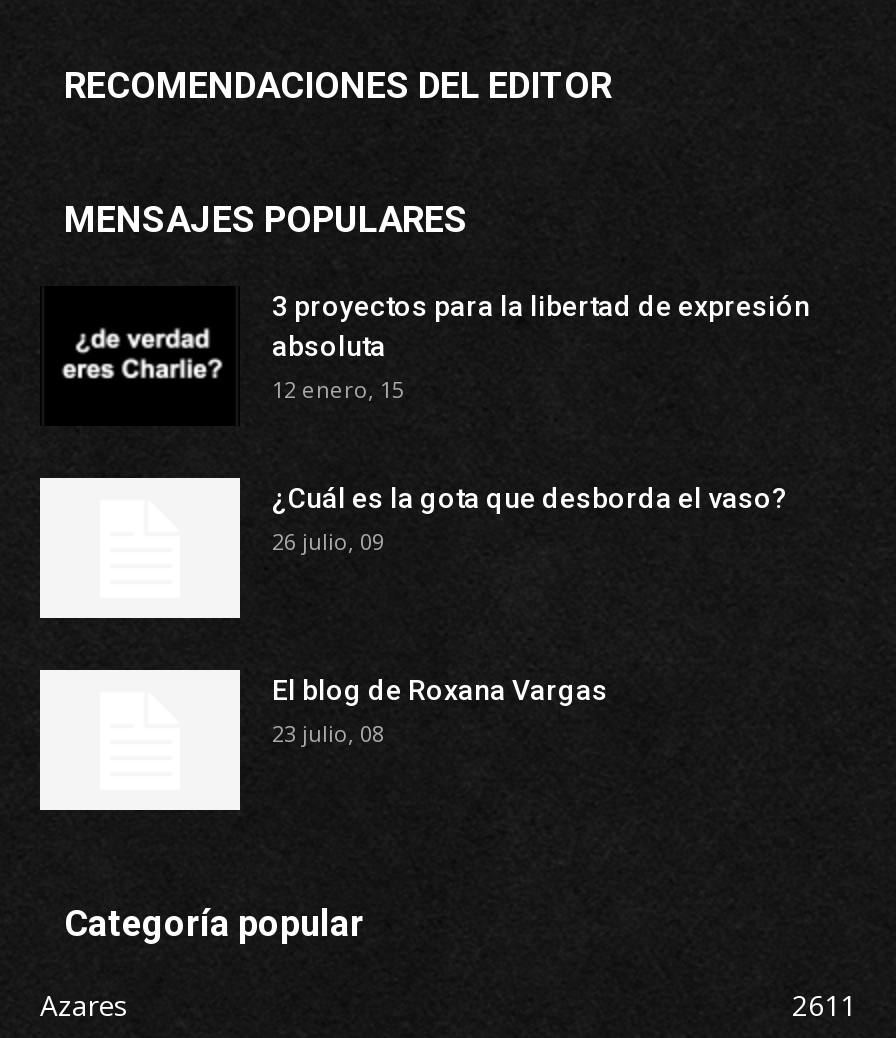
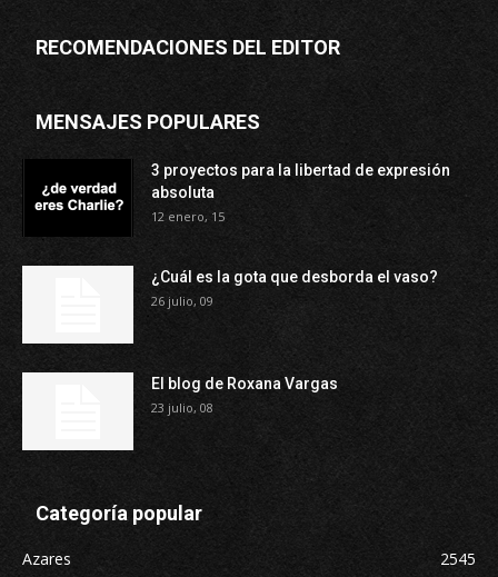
[792,986,856,1024] 2611 -> [440,548,476,569] 2545

